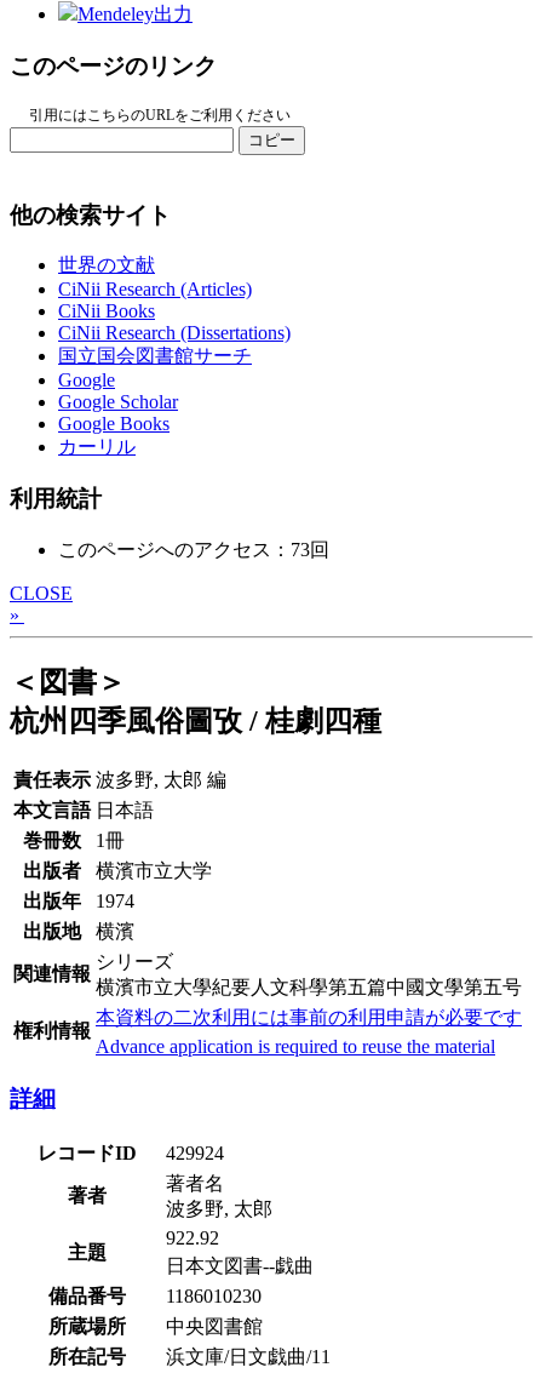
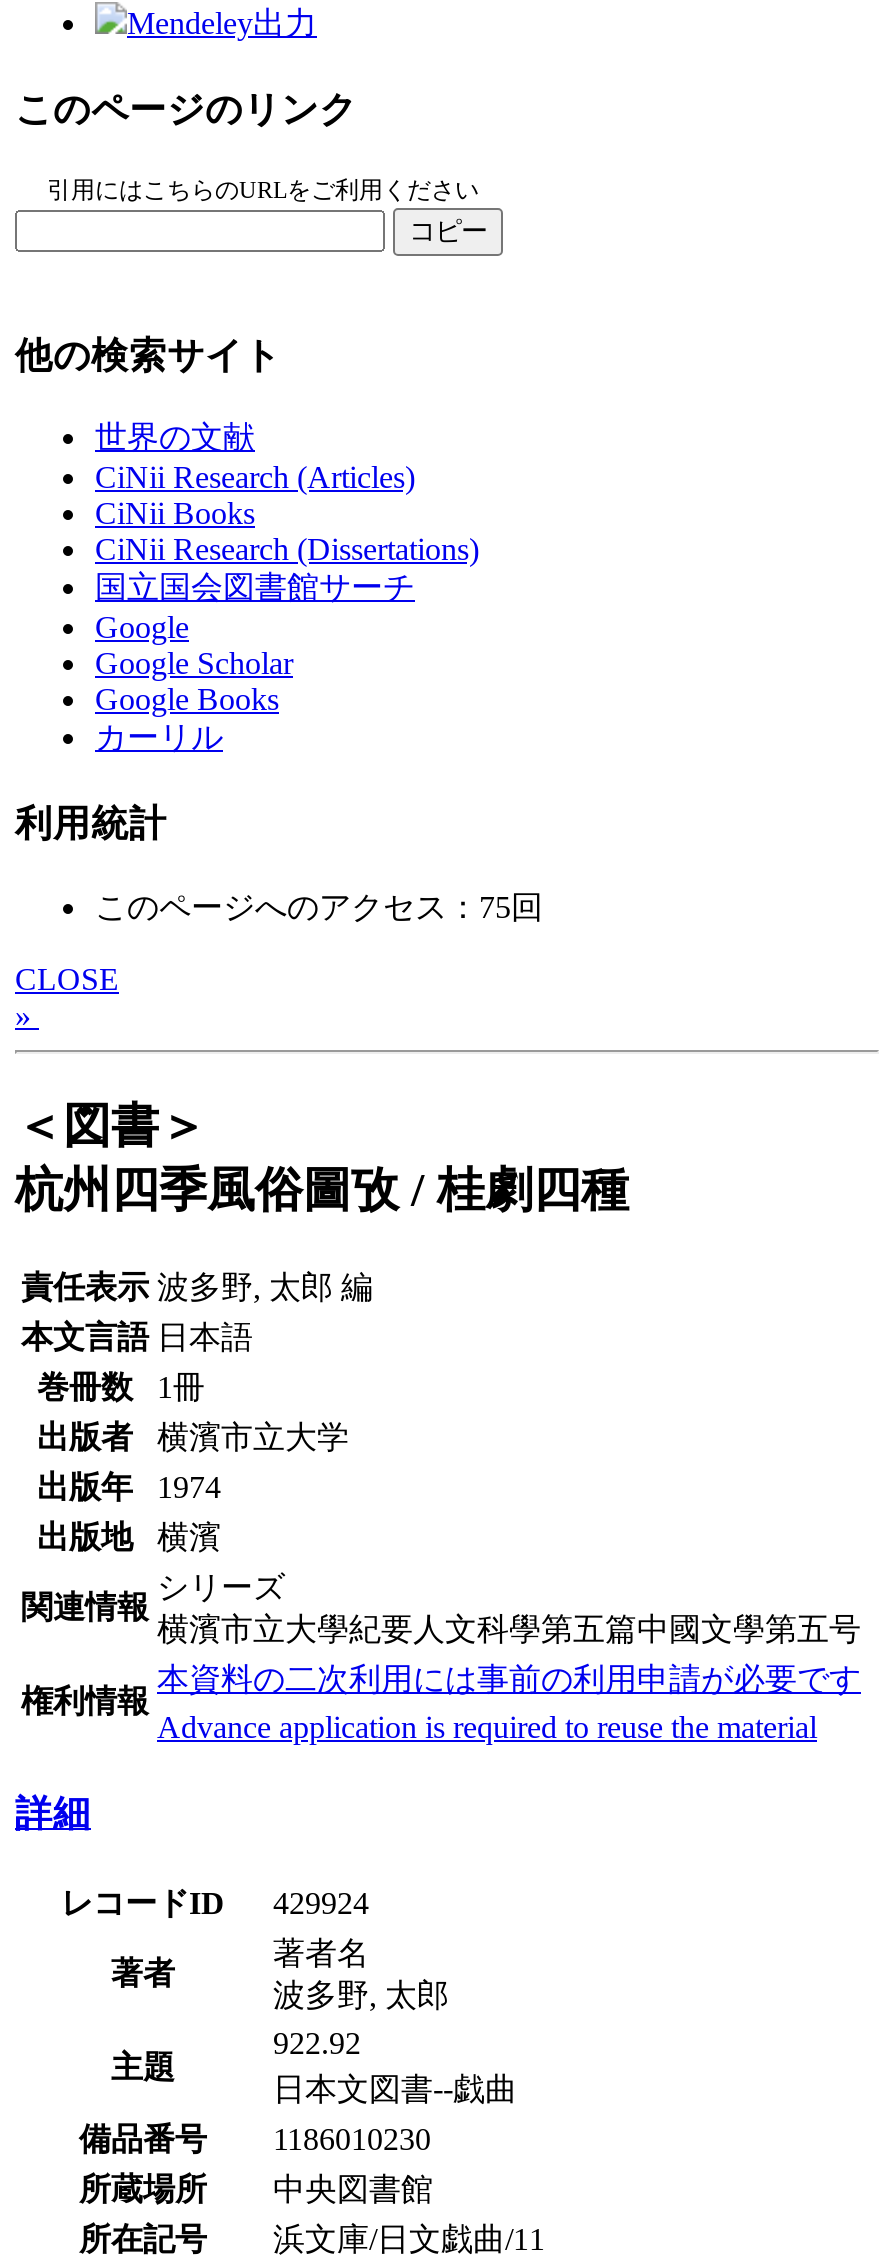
[58,539,329,560] このページへのアクセス：73回 -> [95,890,543,924] このページへのアクセス：75回

